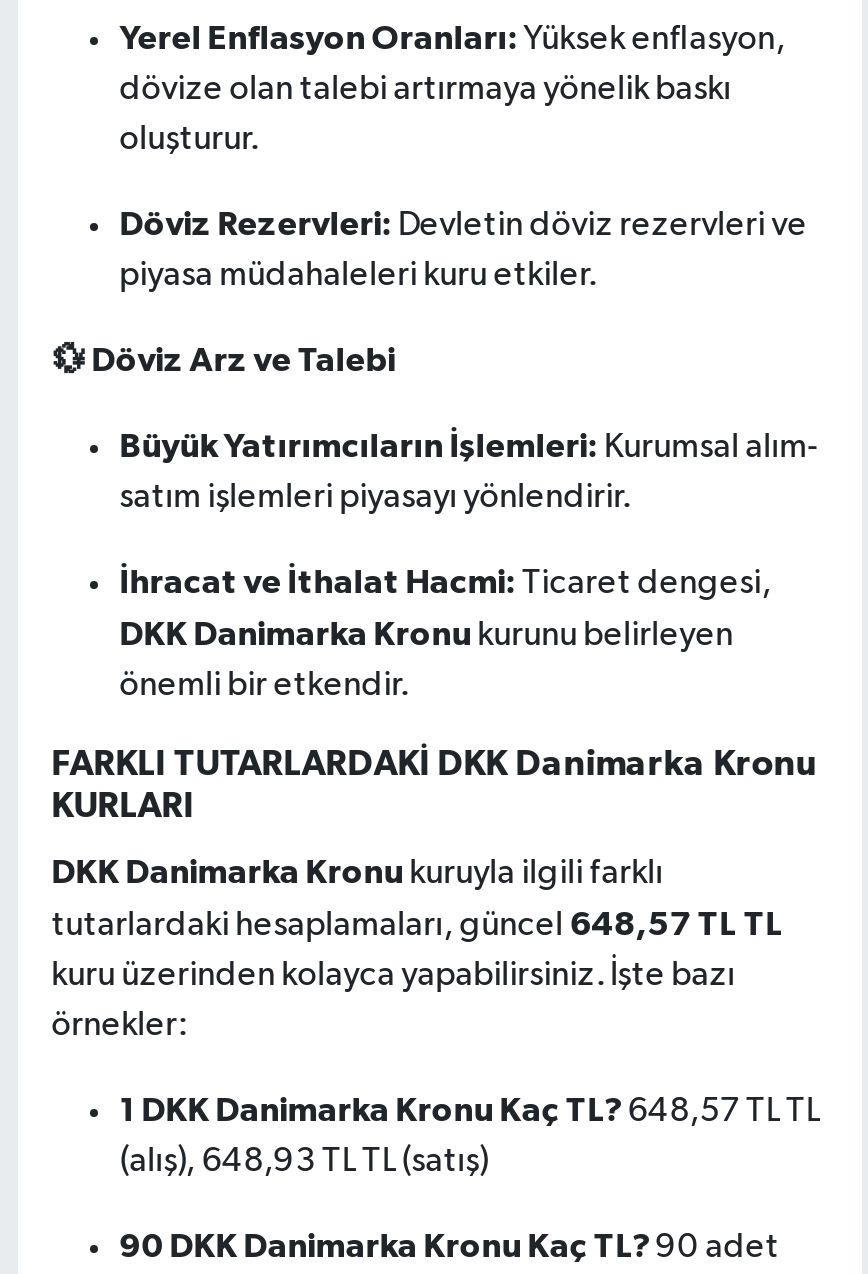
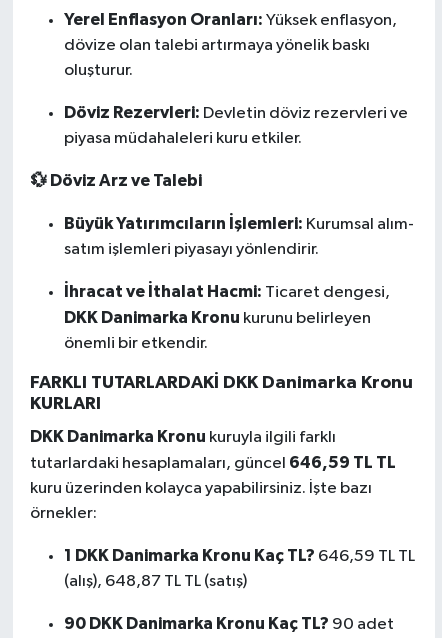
[52,907,784,943] tutarlardaki hesaplamaları, güncel 648,57 TL TL -> [30,454,396,472] tutarlardaki hesaplamaları, güncel 646,59 TL TL
[120,1093,820,1129] 1 DKK Danimarka Kronu Kaç TL? 648,57 TL TL -> [64,547,415,565] 1 DKK Danimarka Kronu Kaç TL? 646,59 TL TL
[120,1145,488,1179] (alış), 648,93 TL TL (satış) -> [64,573,247,590] (alış), 648,87 TL TL (satış)

